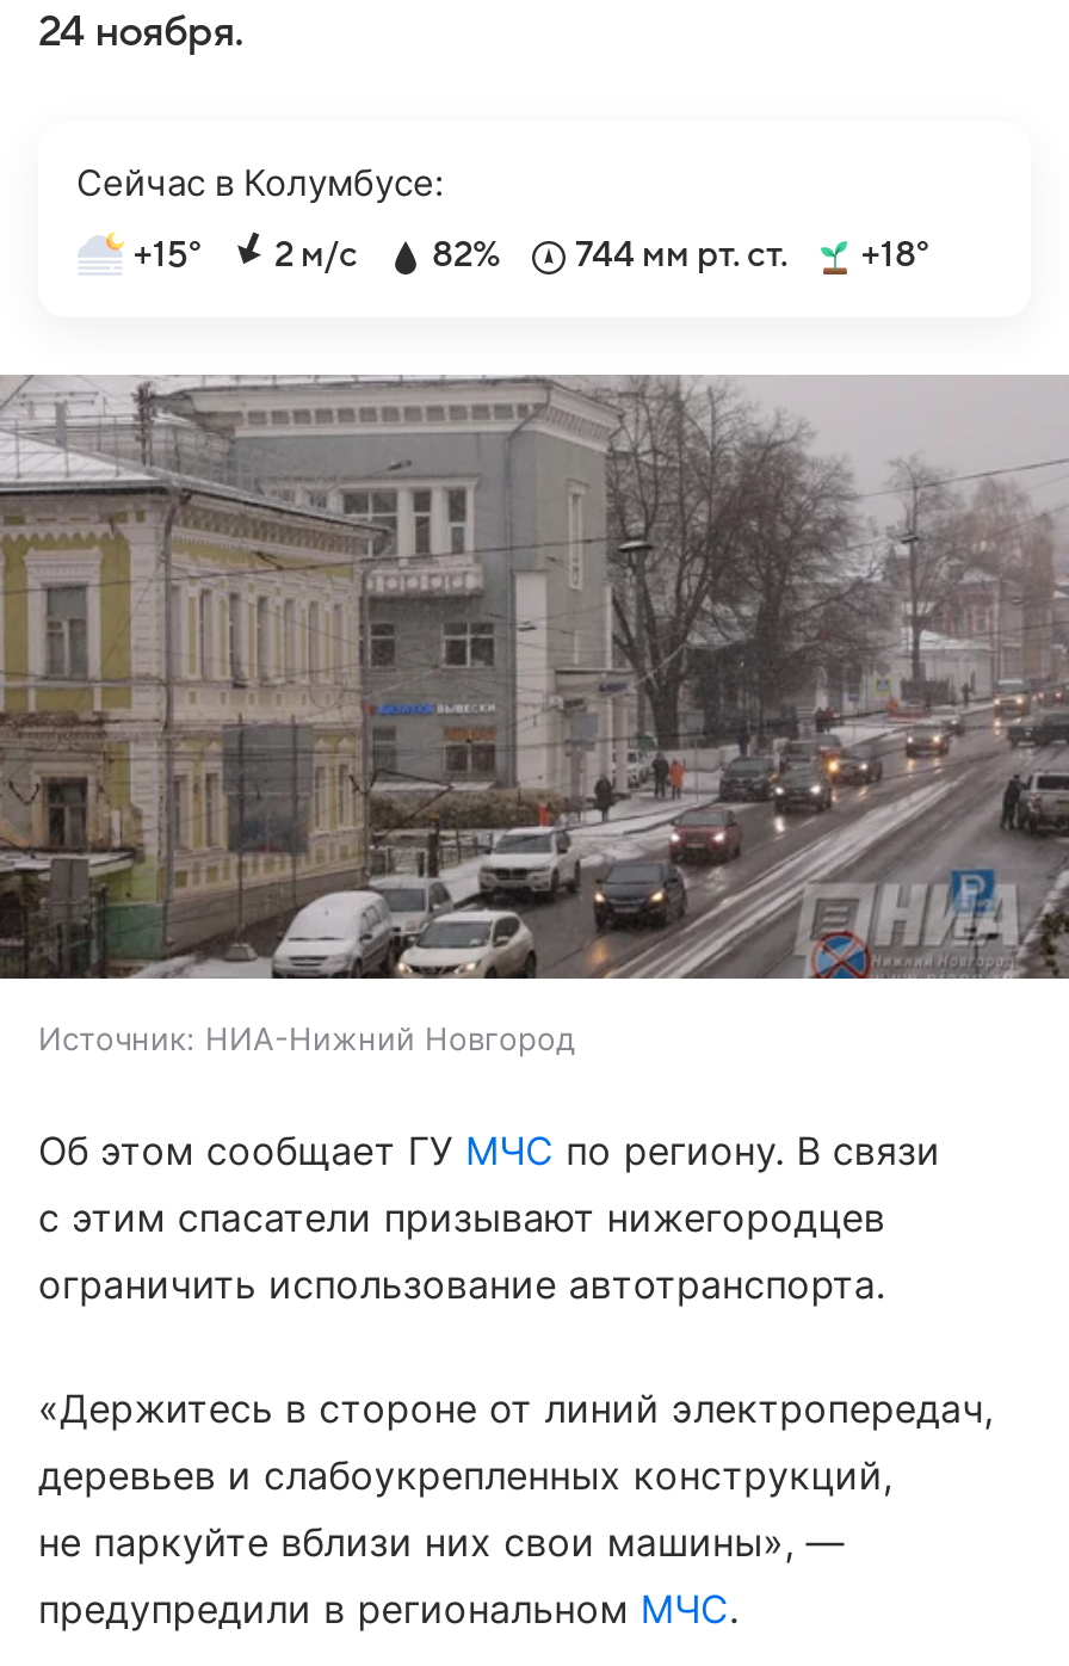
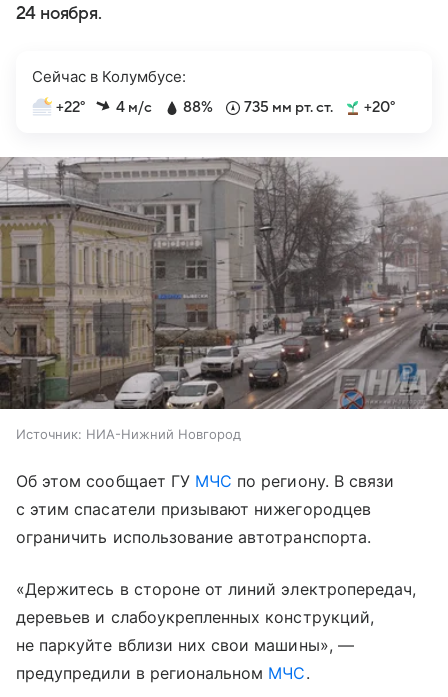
[134,235,200,274] +15° -> [56,99,85,115] +22°
[274,235,358,274] 2 м/с -> [116,99,152,115] 4 м/с
[432,235,501,274] 82% -> [183,99,213,115] 88%
[575,235,787,274] 744 мм рт. ст. -> [244,99,333,115] 735 мм рт. ст.
[861,235,928,274] +18° -> [364,99,395,115] +20°

